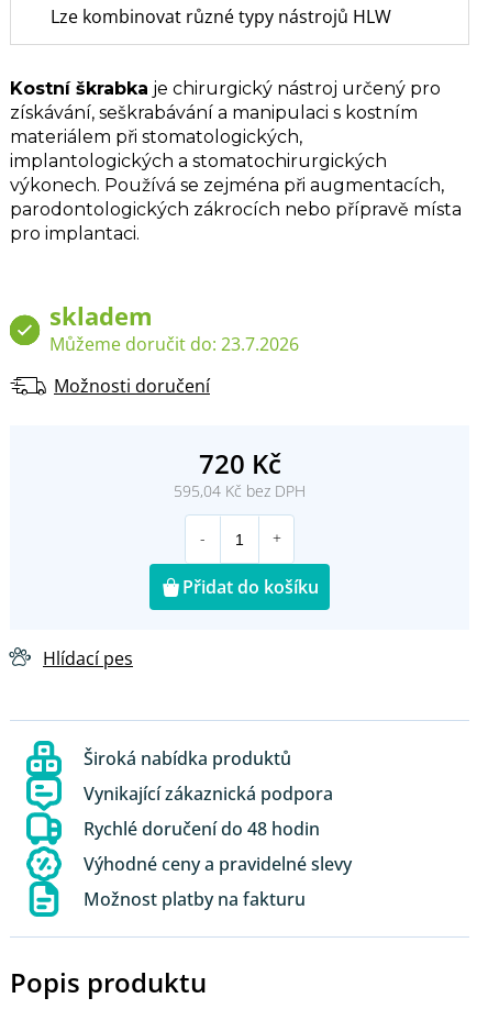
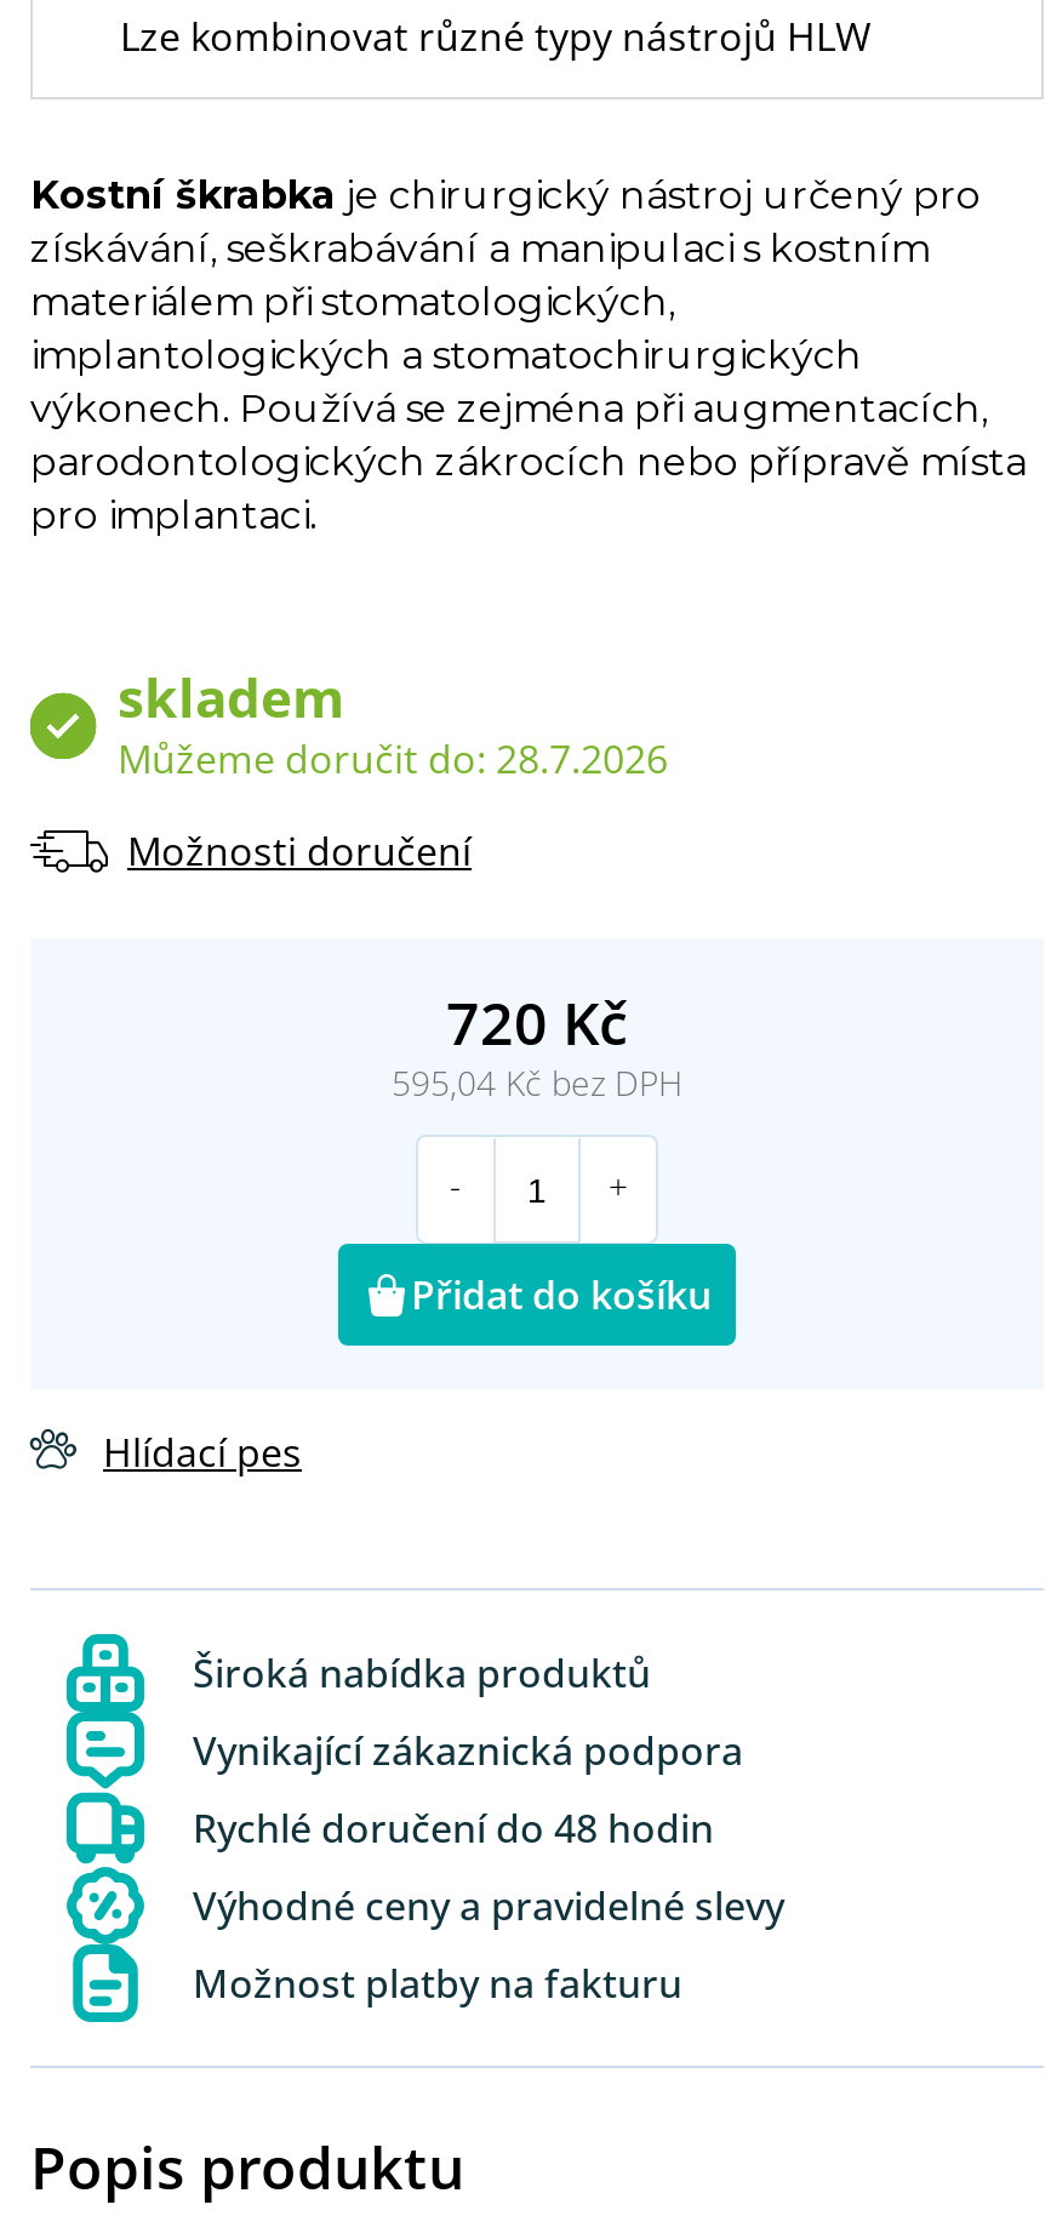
[49,332,299,356] Můžeme doručit do: 23.7.2026 -> [118,732,668,786] Můžeme doručit do: 28.7.2026

